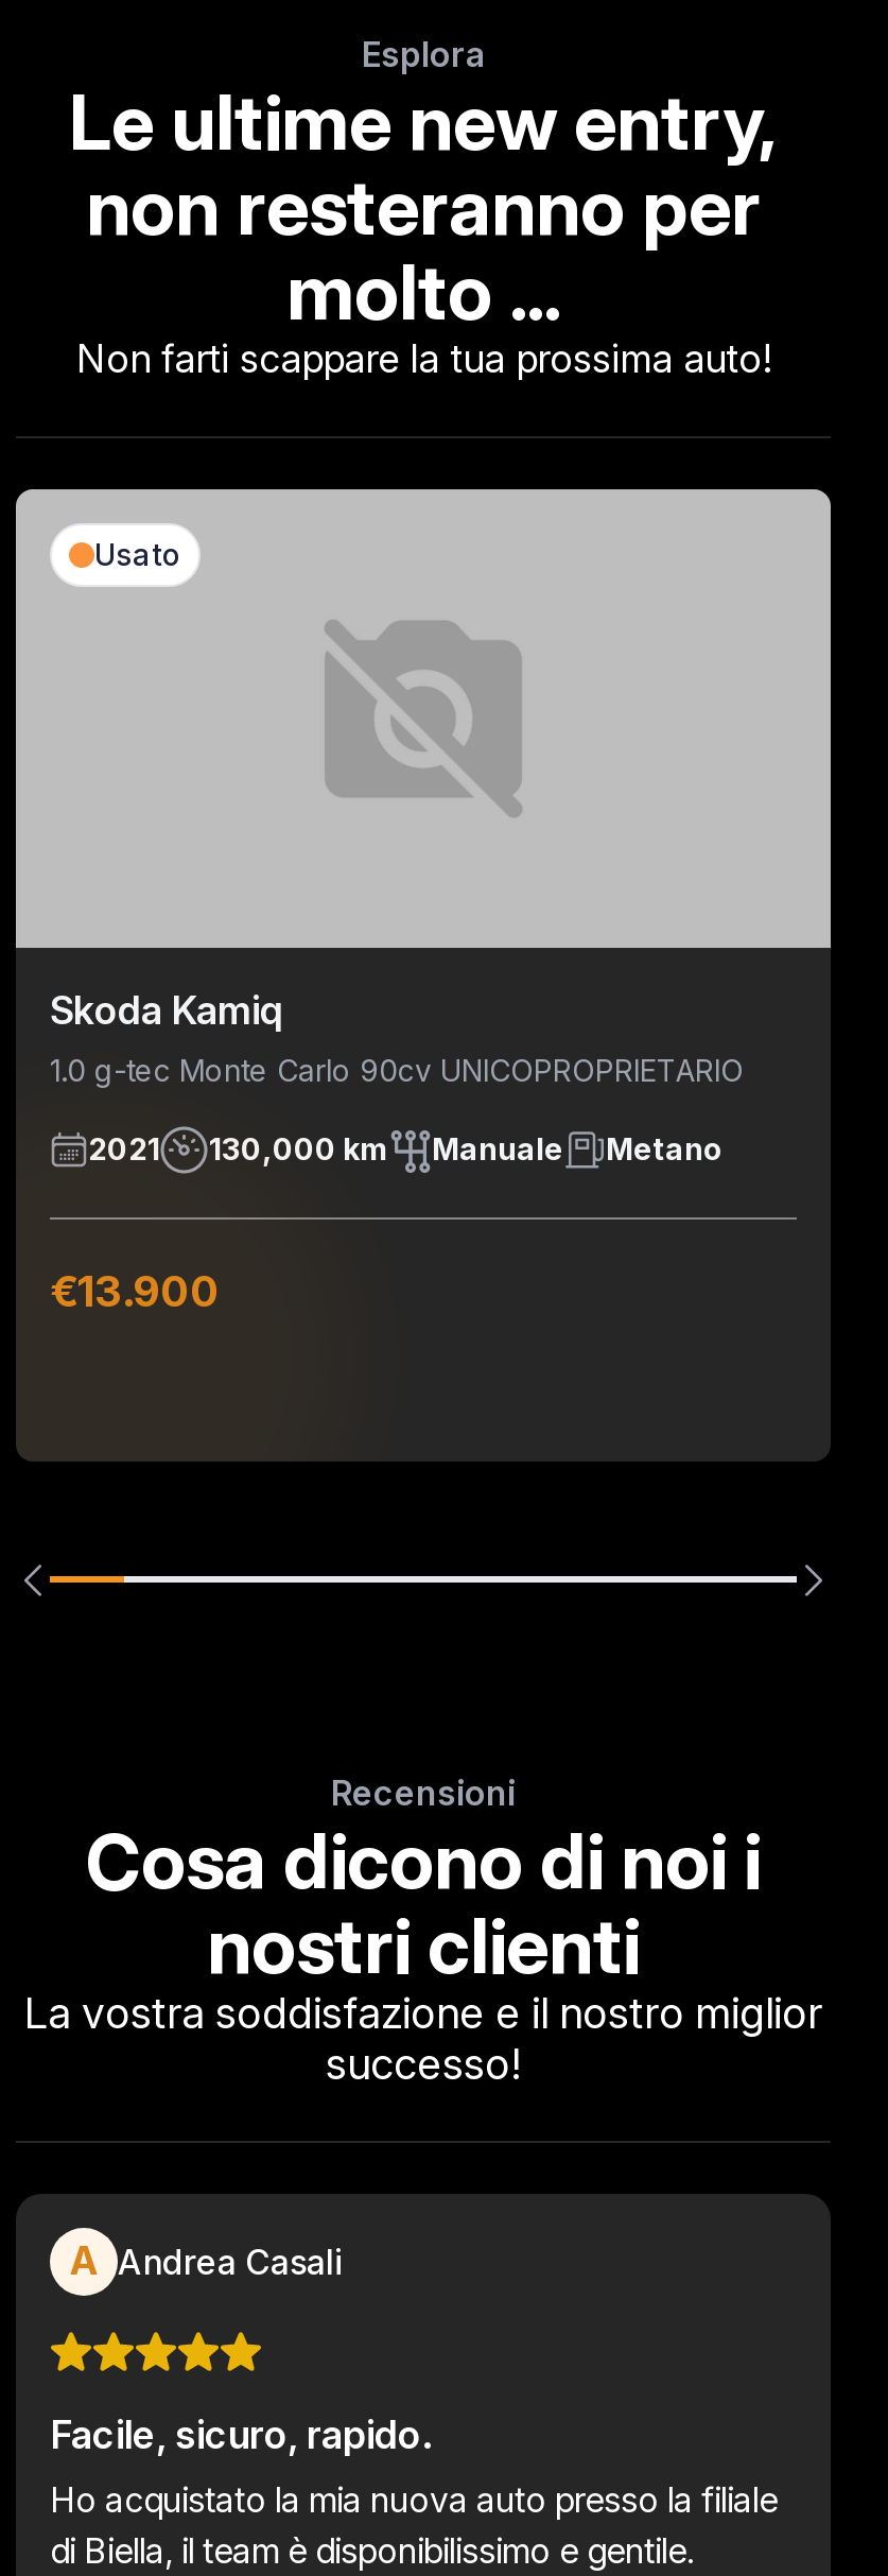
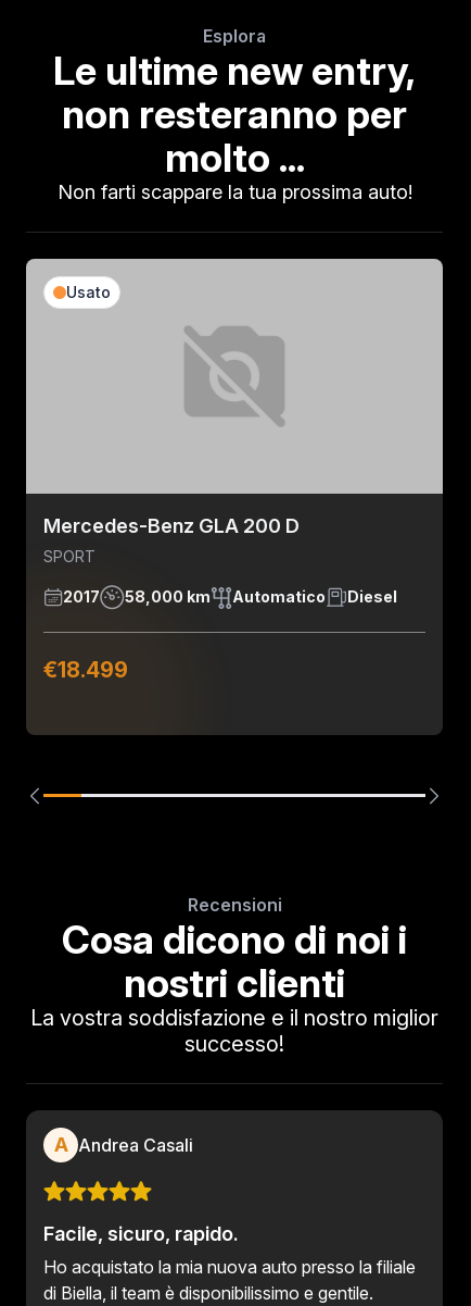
[50,988,744,1088] Skoda Kamiq | 1.0 g-tec Monte Carlo 90cv UNICOPROPRIETARIO -> [43,514,300,565] Mercedes-Benz GLA 200 D | SPORT
[88,1131,722,1167] 2021 | 130,000 km | Manuale | Metano -> [63,588,397,606] 2017 | 58,000 km | Automatico | Diesel
[50,1266,220,1317] €13.900 -> [43,657,128,683] €18.499

